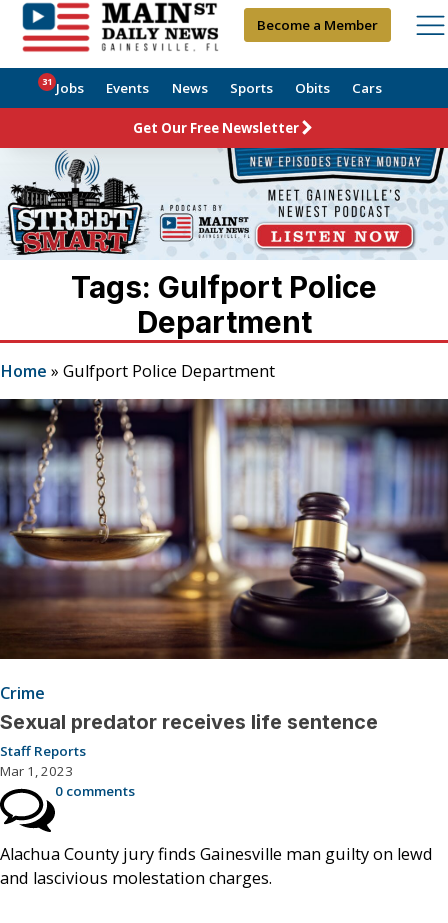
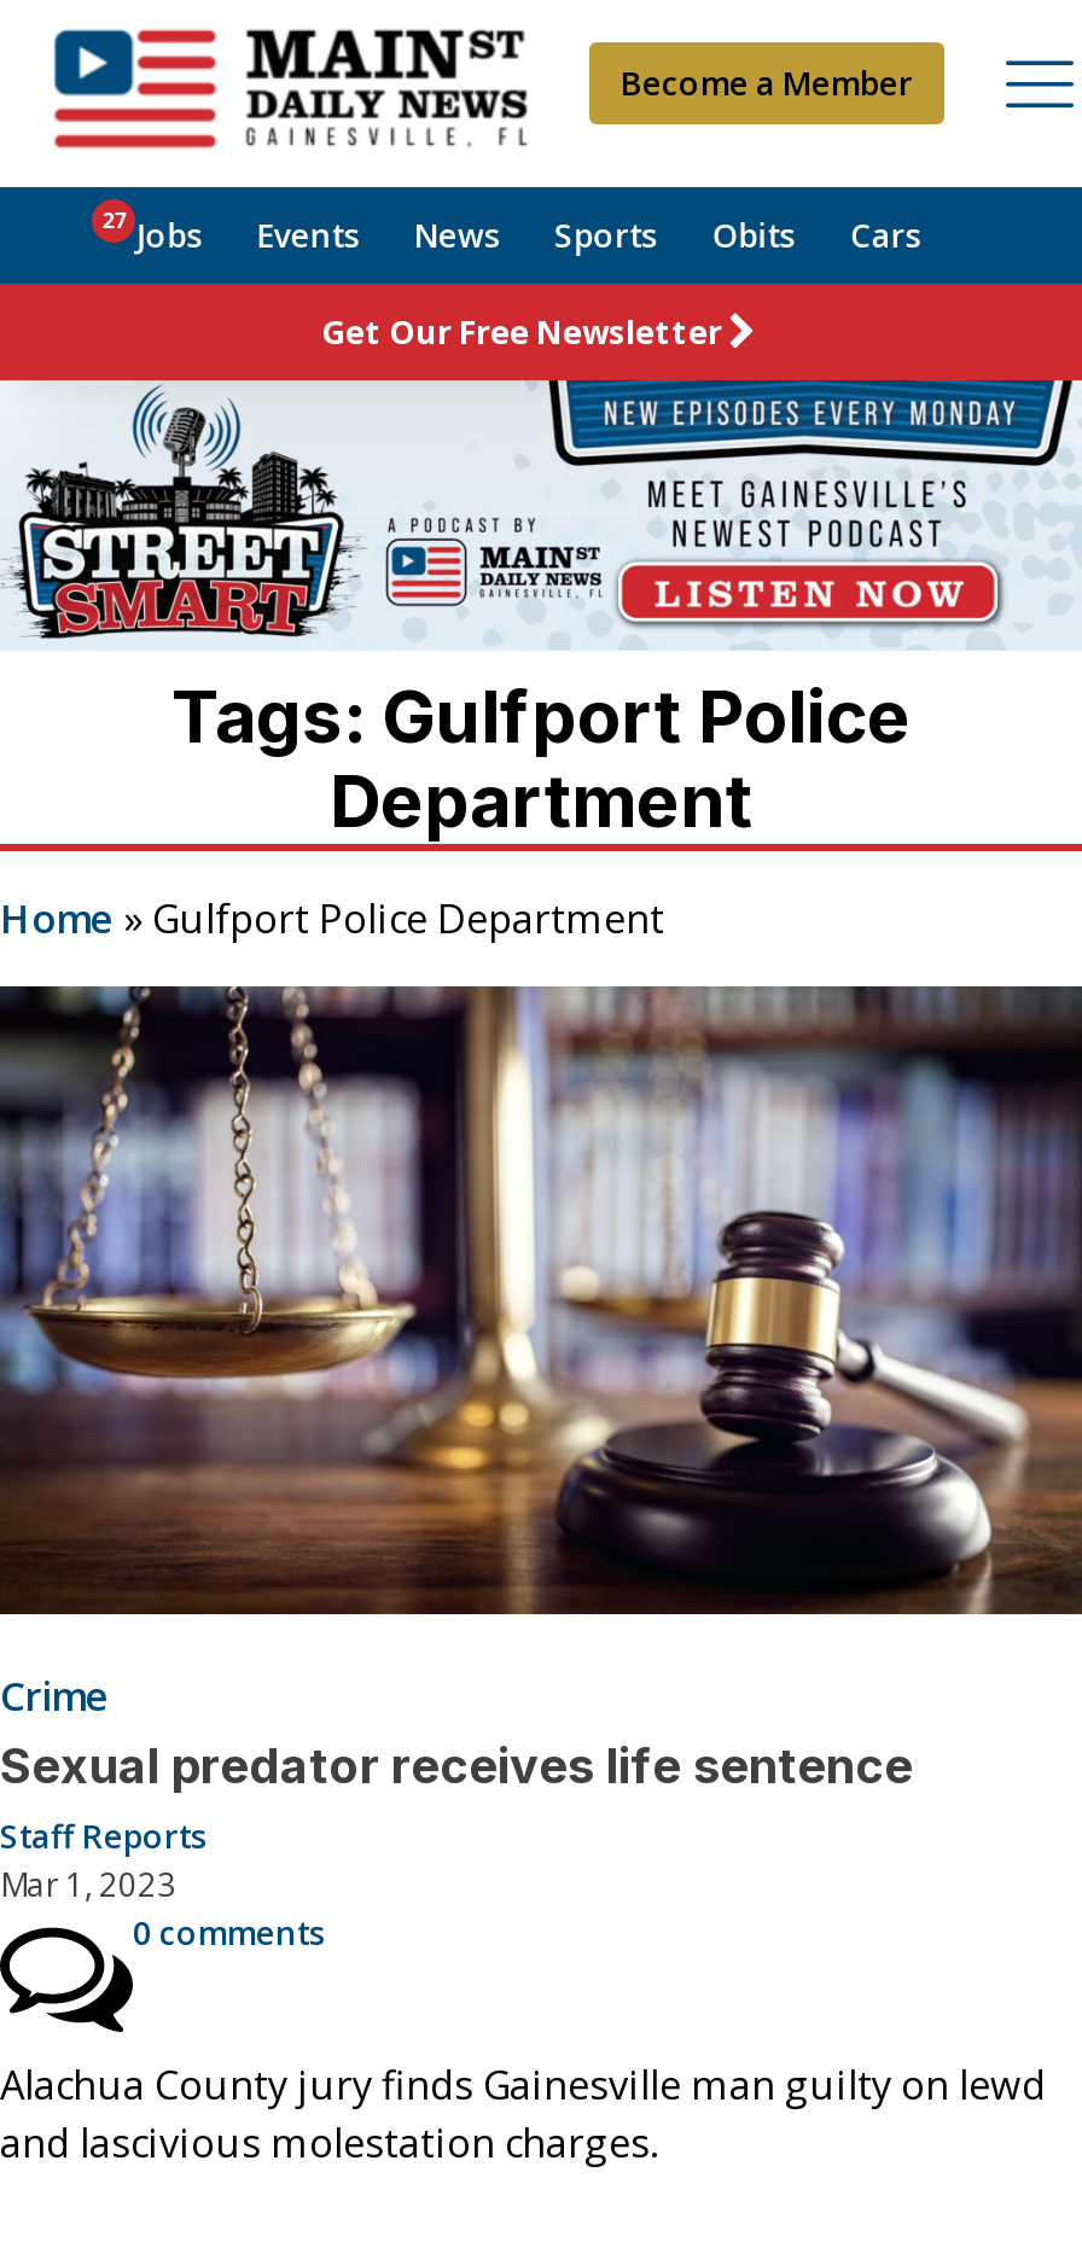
[42,75,382,97] 31 Jobs Events News Sports Obits Cars -> [102,204,922,257] 27 Jobs Events News Sports Obits Cars

